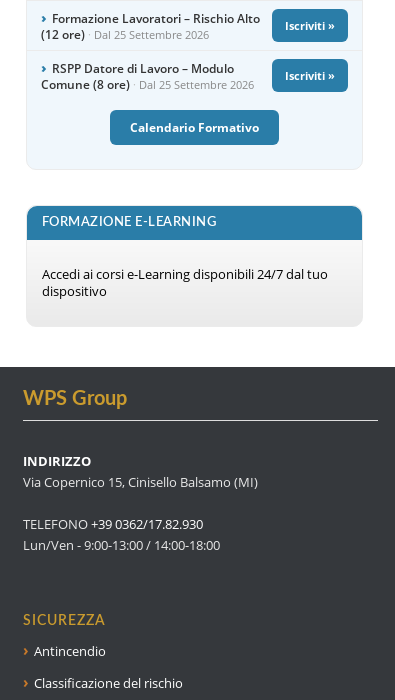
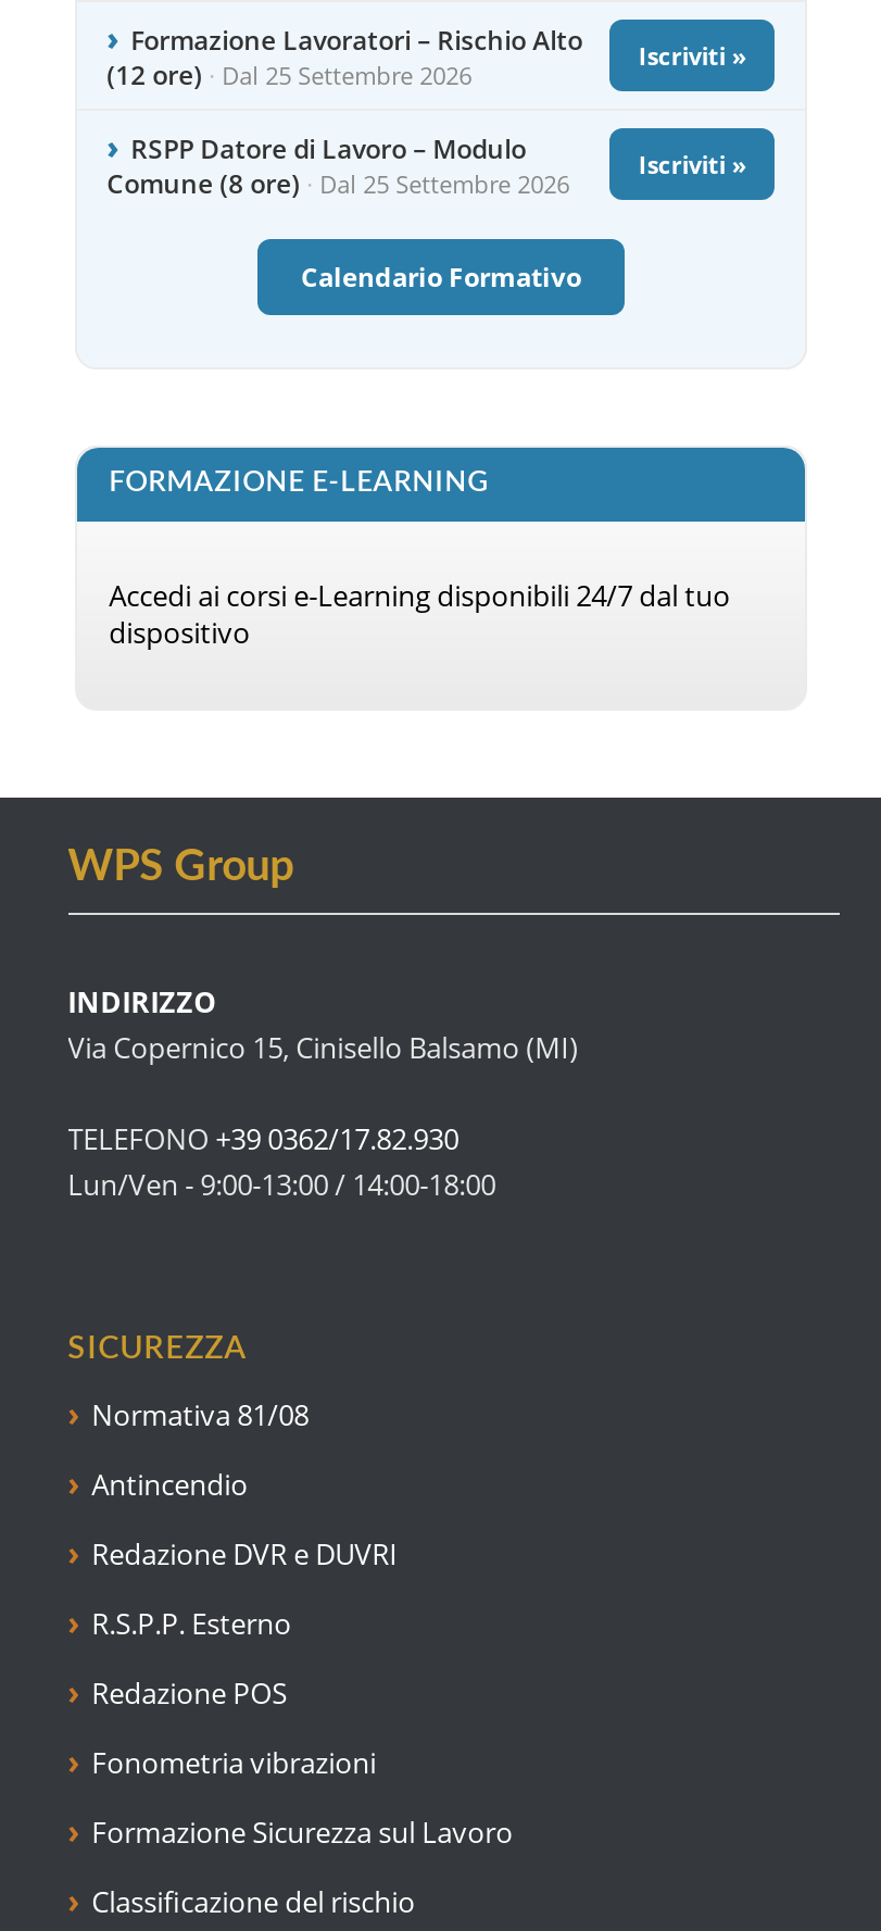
none -> [91,1395,309,1434] Normativa 81/08
none -> [91,1534,513,1852] Redazione DVR e DUVRI | R.S.P.P. Esterno | Redazione POS | Fonometria vibrazioni | Formazione Sicurezza sul Lavoro

